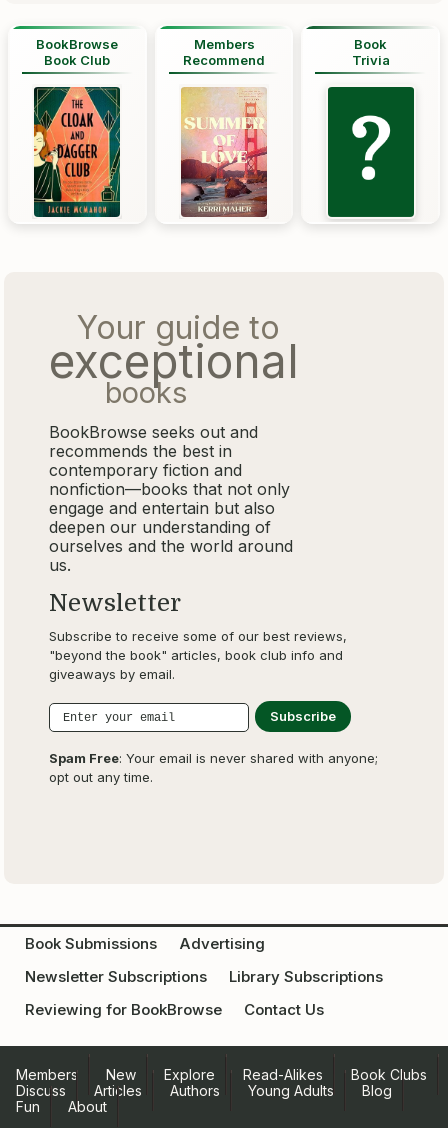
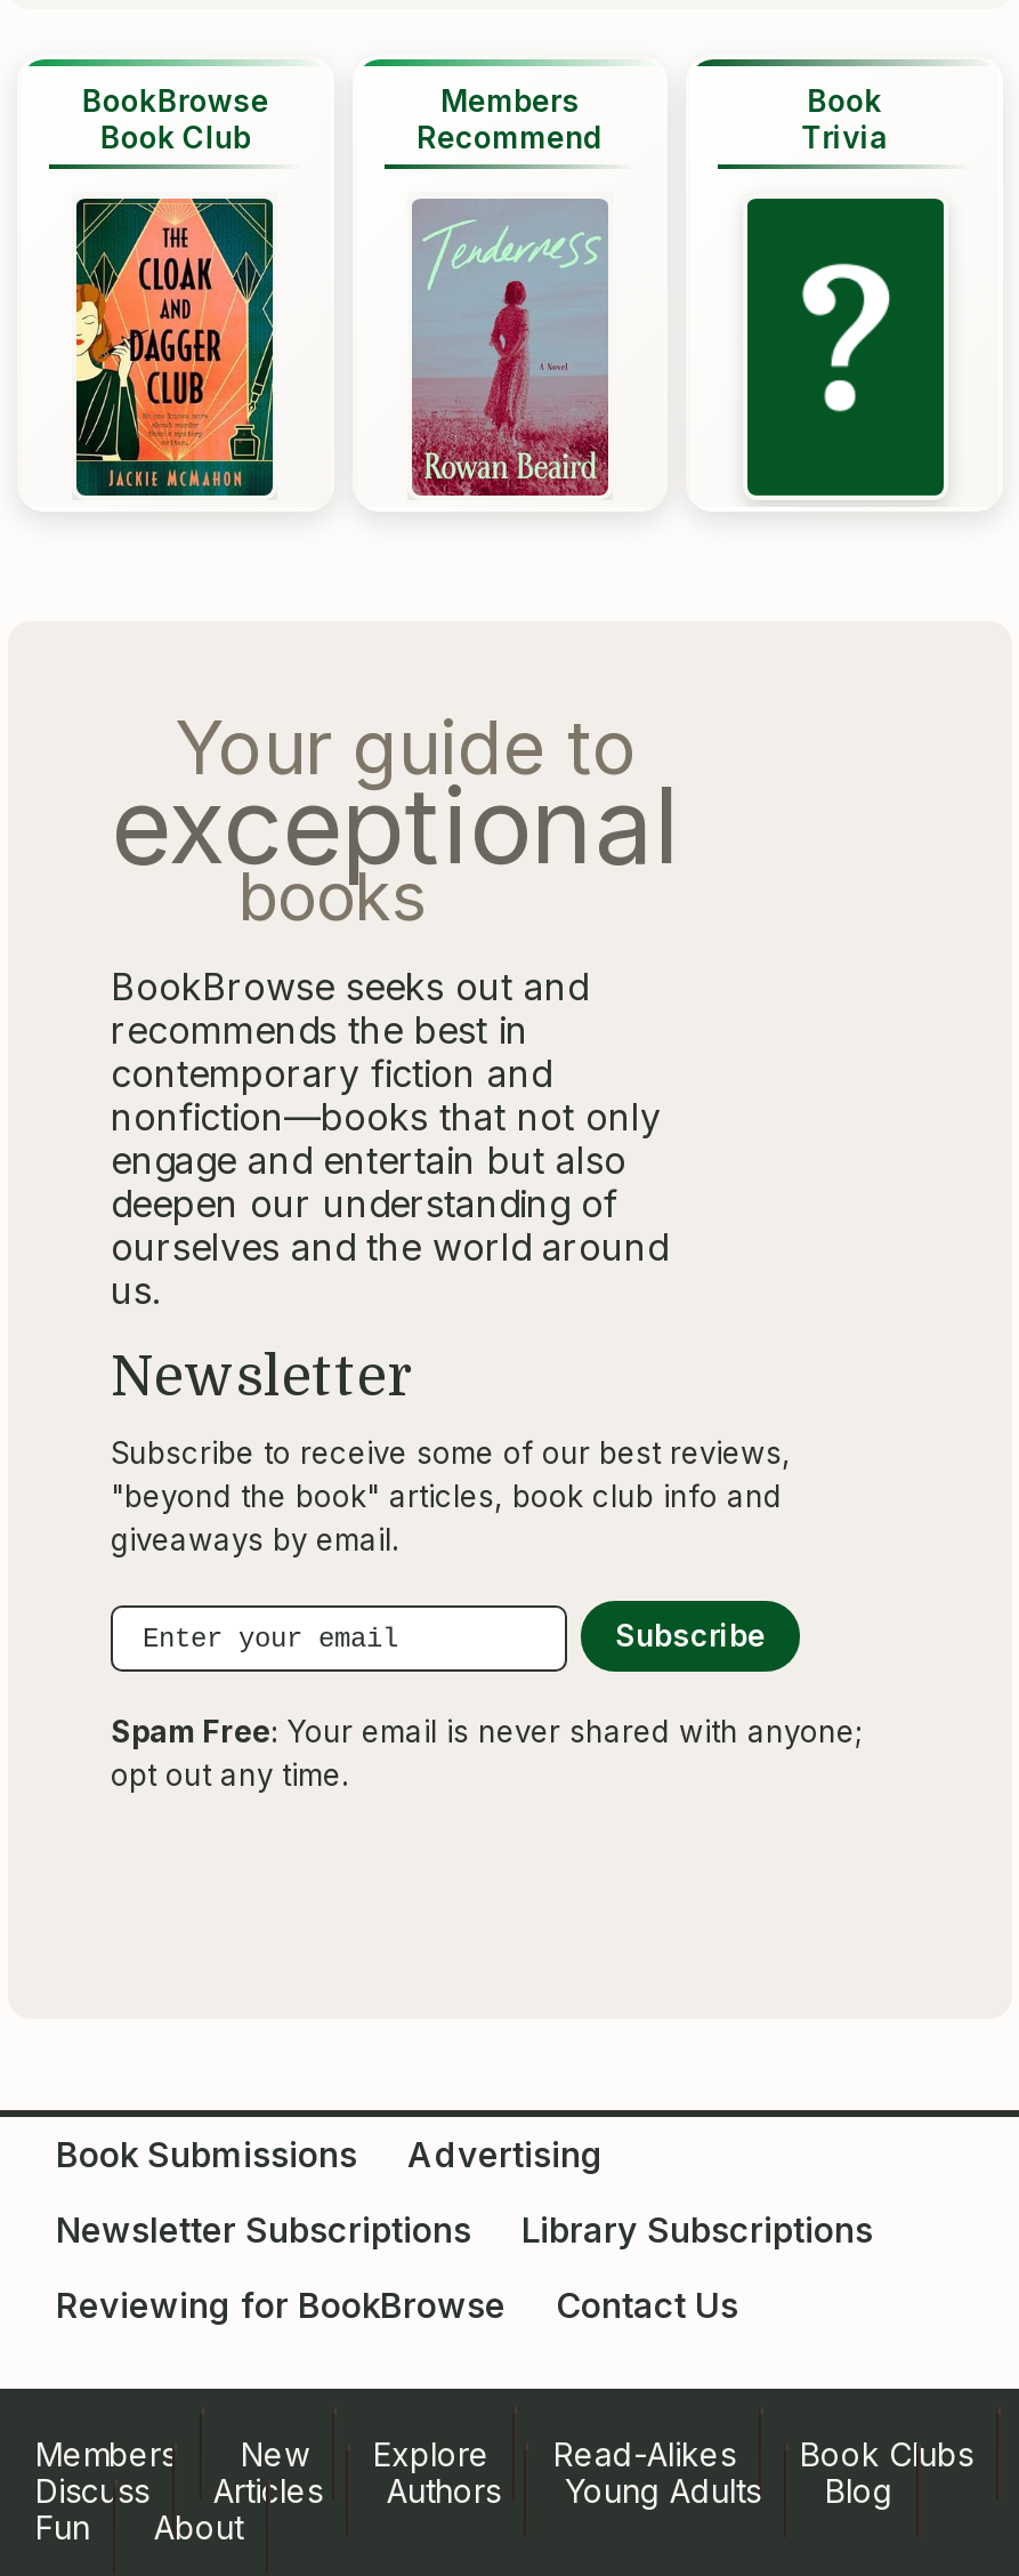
[181,87,267,217] [image] -> [412,199,608,496] [image]

